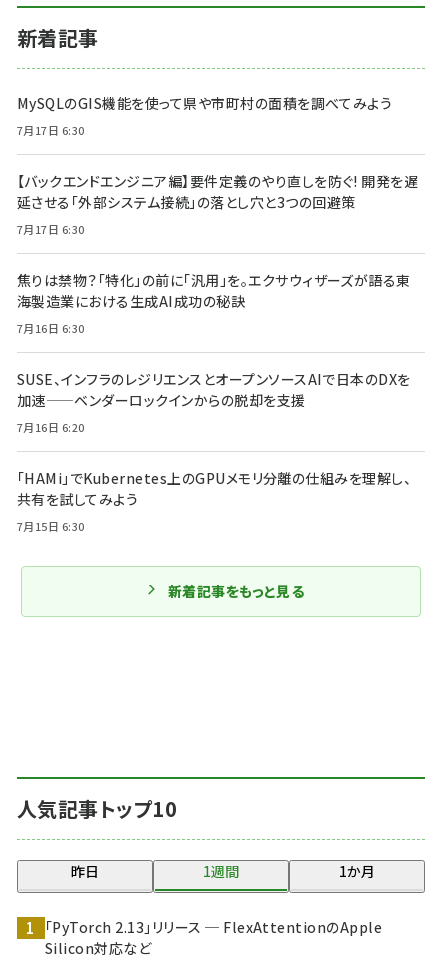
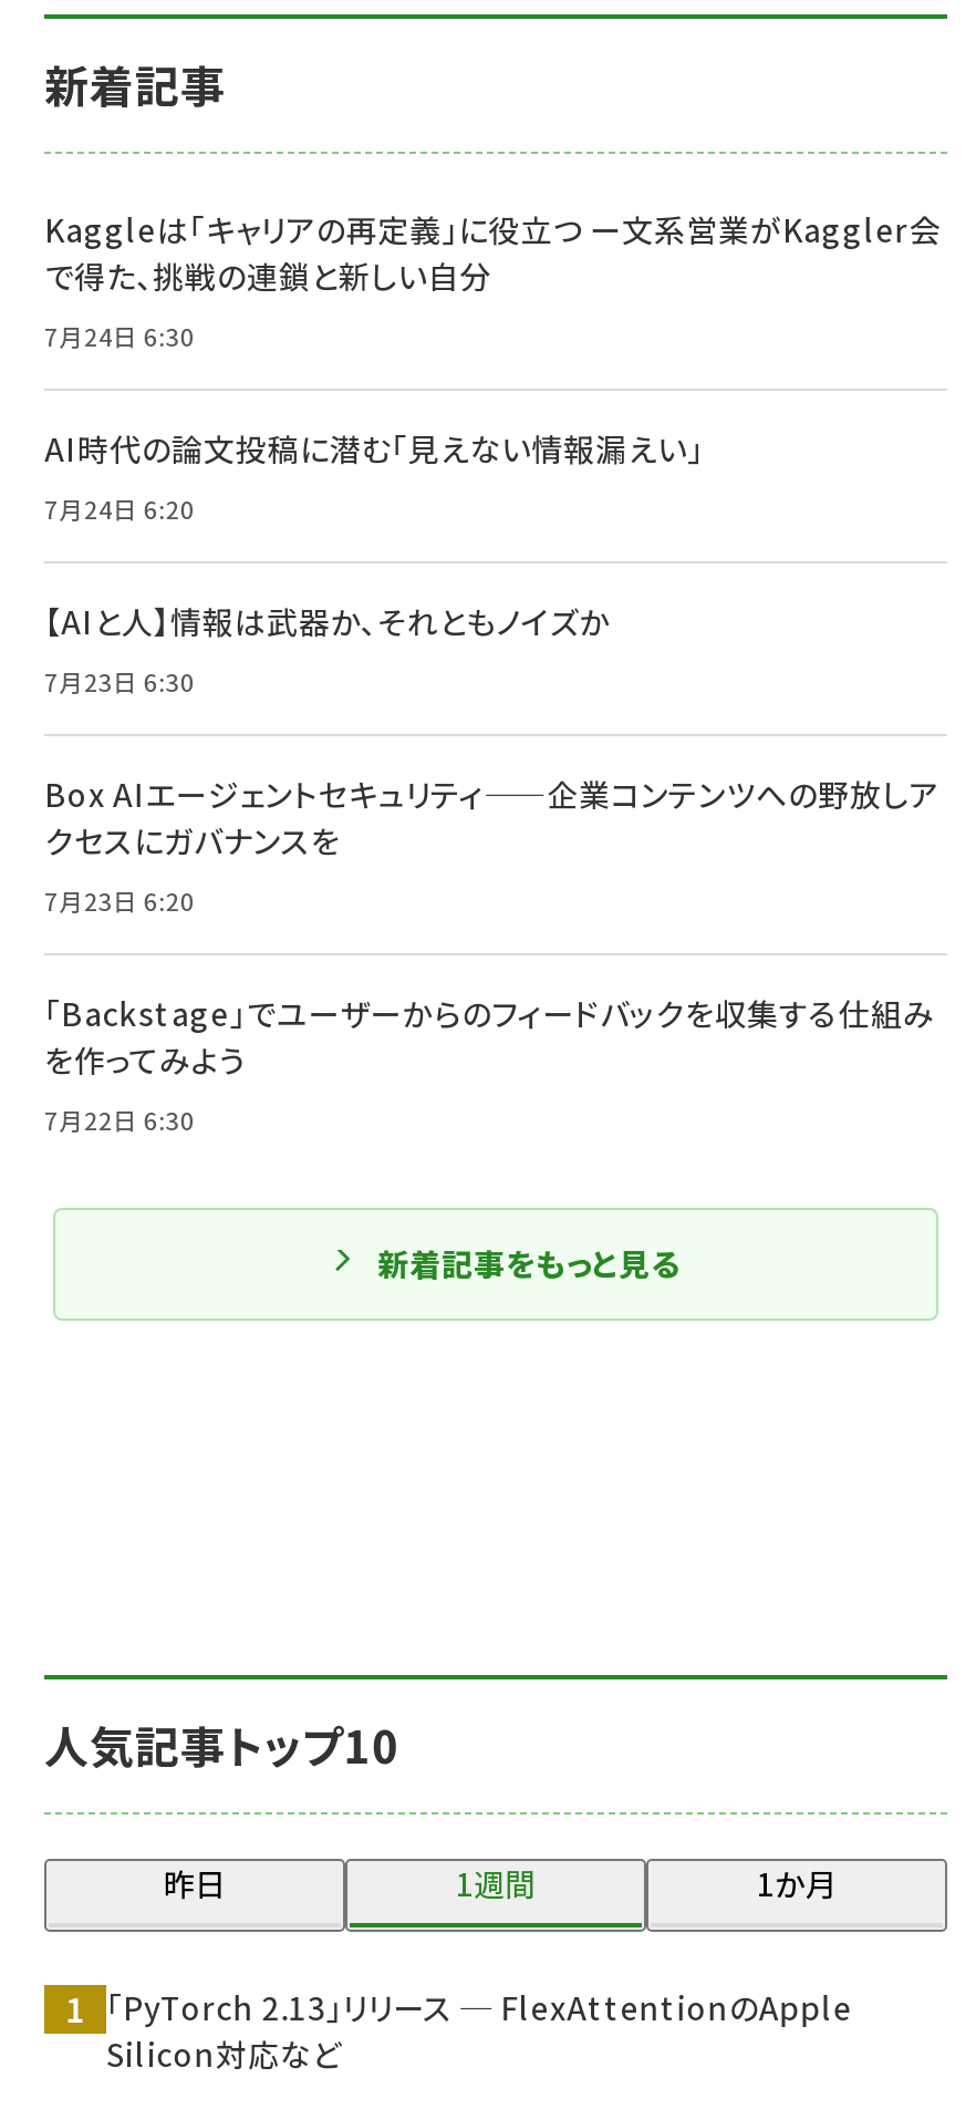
[17,93,392,138] MySQLのGIS機能を使って県や市町村の面積を調べてみよう | 7月17日 6:30 -> [44,207,941,353] Kaggleは「キャリアの再定義」に役立つ ー文系営業がKaggler会 | で得た、挑戦の連鎖と新しい自分 | 7月24日 6:30
[17,171,418,237] 【バックエンドエンジニア編】要件定義のやり直しを防ぐ! 開発を遅 | 延させる「外部システム接続」の落とし穴と3つの回避策 | 7月17日 6:30 -> [44,426,704,526] AI時代の論文投稿に潜む「見えない情報漏えい」 | 7月24日 6:20
[17,270,411,336] 焦りは禁物？「特化」の前に「汎用」を。エクサウィザーズが語る東 | 海製造業における生成AI成功の秘訣 | 7月16日 6:30 -> [44,599,611,699] 【AIと人】情報は武器か、それともノイズか | 7月23日 6:30
[17,369,411,435] SUSE、インフラのレジリエンスとオープンソースAIで日本のDXを | 加速——ベンダーロックインからの脱却を支援 | 7月16日 6:20 -> [44,772,939,918] Box AIエージェントセキュリティ——企業コンテンツへの野放しア | クセスにガバナンスを | 7月23日 6:20
[17,468,411,534] 「HAMi」でKubernetes上のGPUメモリ分離の仕組みを理解し、 | 共有を試してみよう | 7月15日 6:30 -> [44,991,935,1137] 「Backstage」でユーザーからのフィードバックを収集する仕組み | を作ってみよう | 7月22日 6:30

